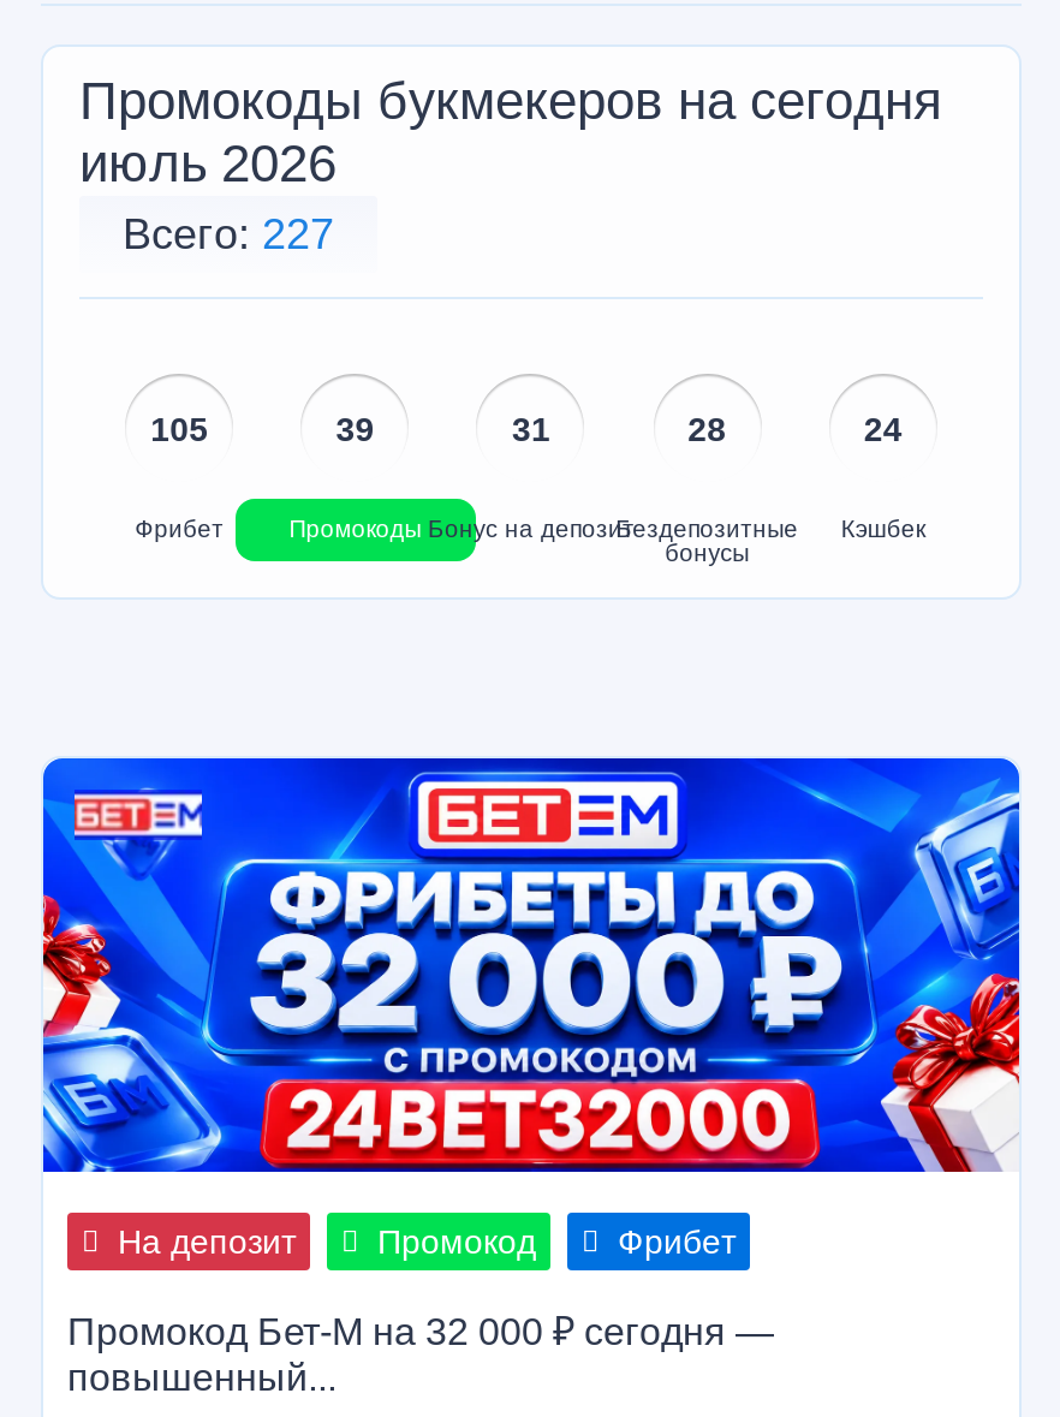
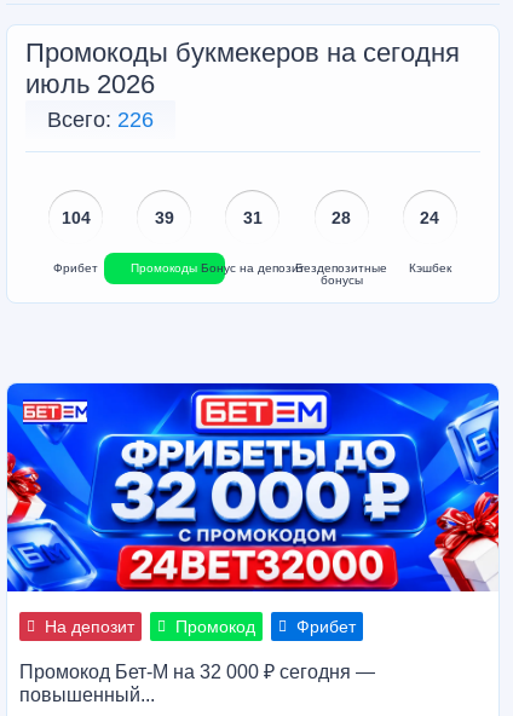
[123,210,334,258] Всего: 227 -> [47,108,154,132] Всего: 226
[150,409,208,447] 105 -> [61,207,90,227] 104

